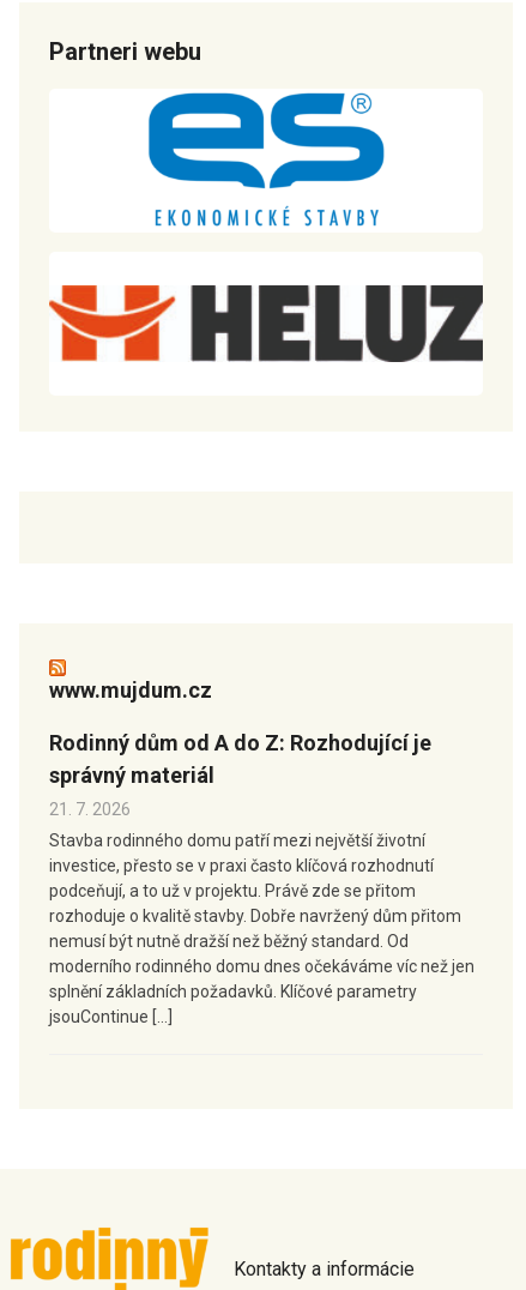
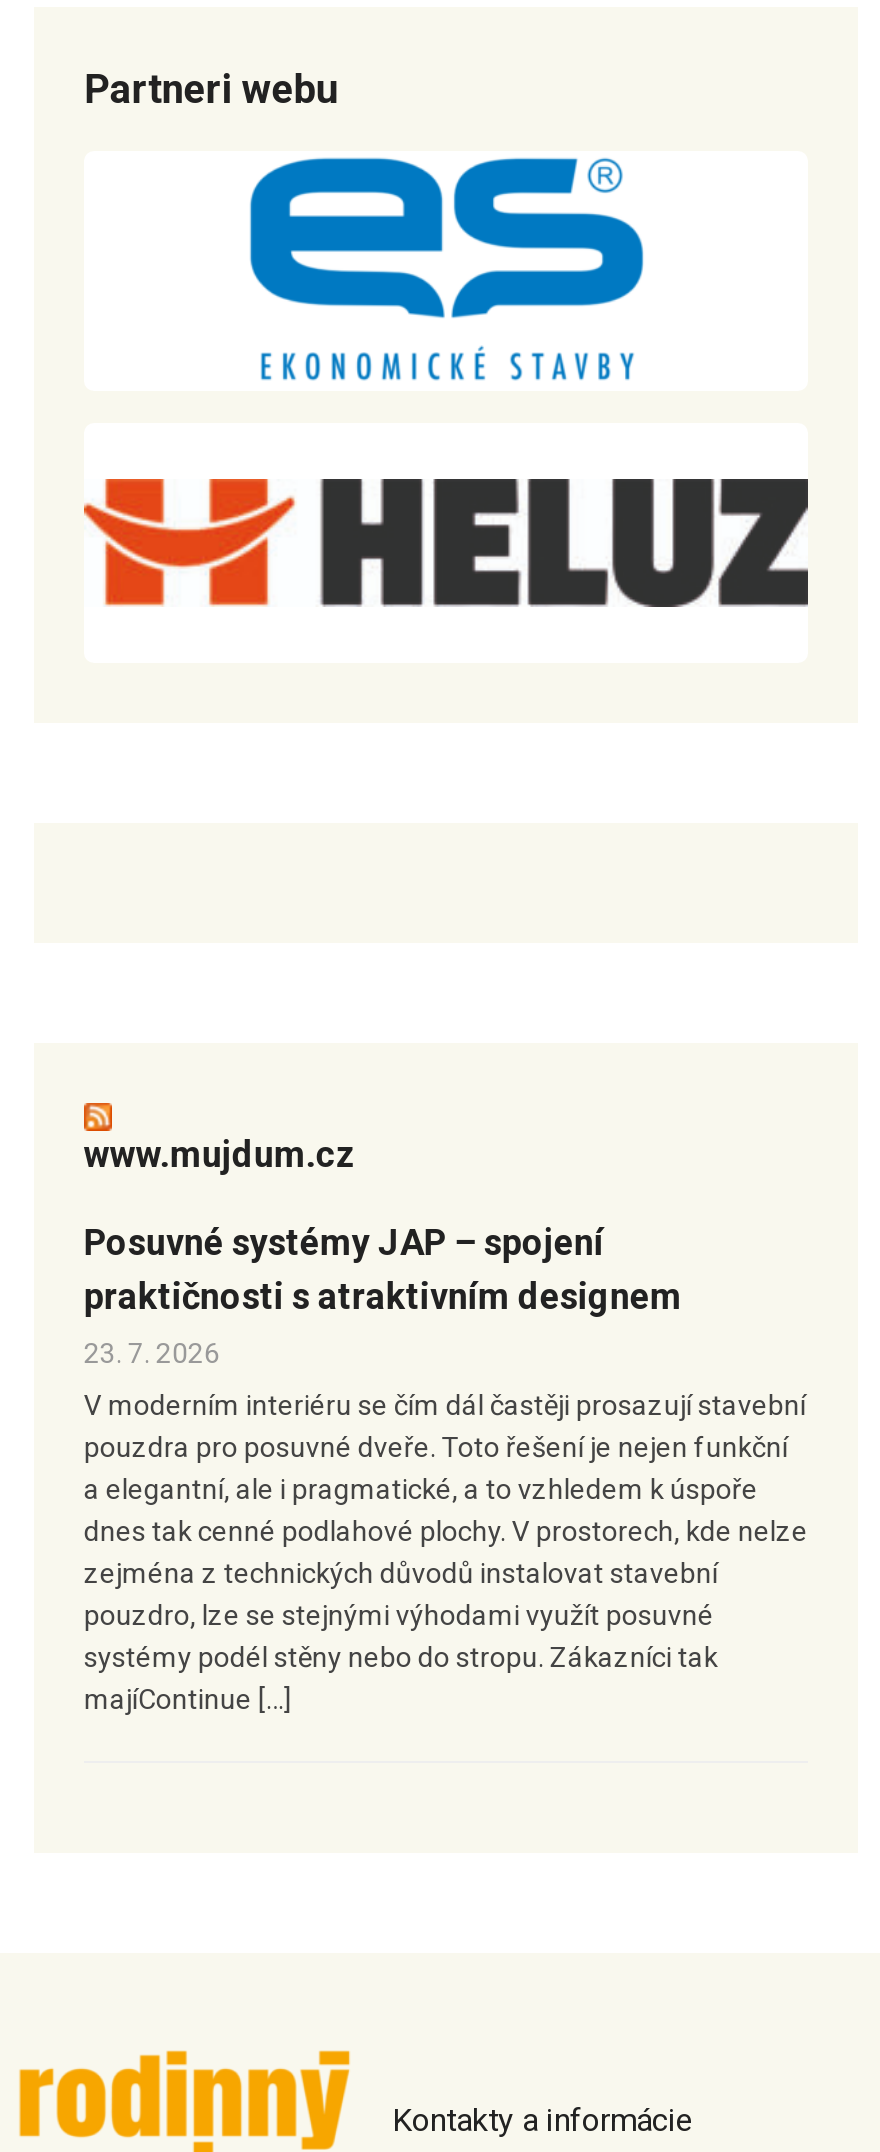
[49,731,431,788] Rodinný dům od A do Z: Rozhodující je | správný materiál -> [84,1220,682,1316] Posuvné systémy JAP – spojení | praktičnosti s atraktivním designem
[49,800,130,819] 21. 7. 2026 -> [84,1336,220,1368] 23. 7. 2026
[49,831,474,1027] Stavba rodinného domu patří mezi největší životní | investice, přesto se v praxi často klíčová rozhodnutí | podceňují, a to už v projektu. Právě zde se přitom | rozhoduje o kvalitě stavby. Dobře navržený dům přitom | nemusí být nutně dražší než běžný standard. Od | moderního rodinného domu dnes očekáváme víc než jen | splnění základních požadavků. Klíčové parametry | jsouContinue […] -> [84,1388,808,1714] V moderním interiéru se čím dál častěji prosazují stavební | pouzdra pro posuvné dveře. Toto řešení je nejen funkční | a elegantní, ale i pragmatické, a to vzhledem k úspoře | dnes tak cenné podlahové plochy. V prostorech, kde nelze | zejména z technických důvodů instalovat stavební | pouzdro, lze se stejnými výhodami využít posuvné | systémy podél stěny nebo do stropu. Zákazníci tak | majíContinue […]

